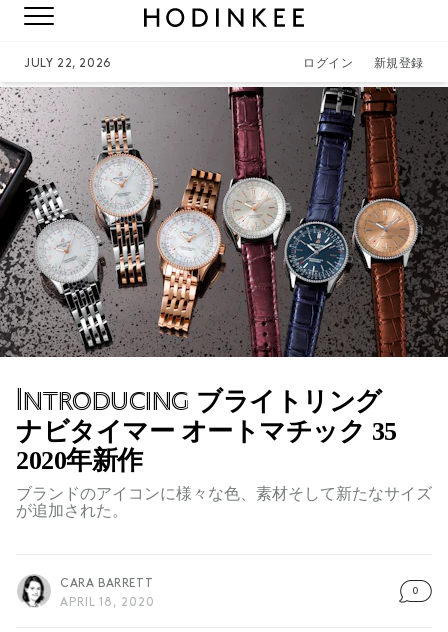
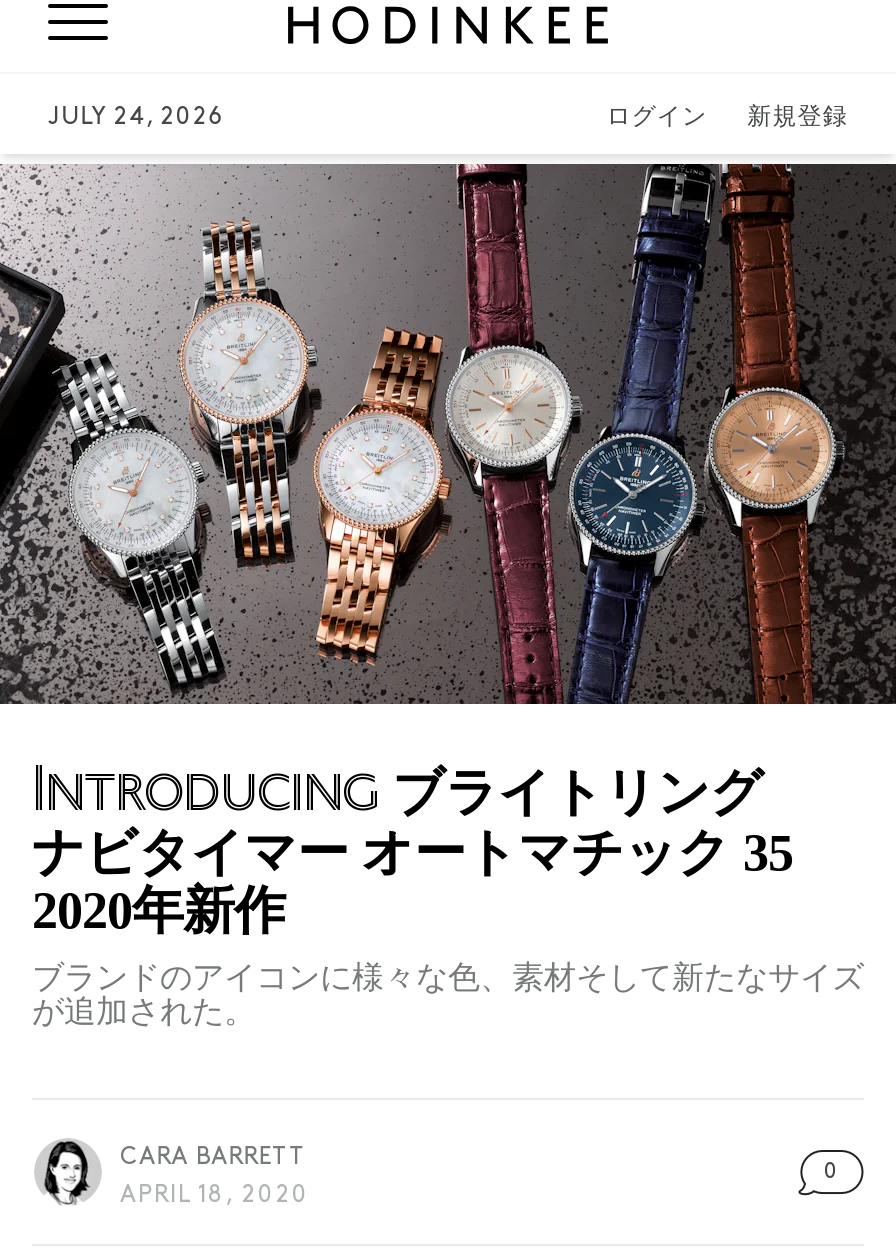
[24,58,112,70] JULY 22, 2026 -> [48,106,226,130] JULY 24, 2026

